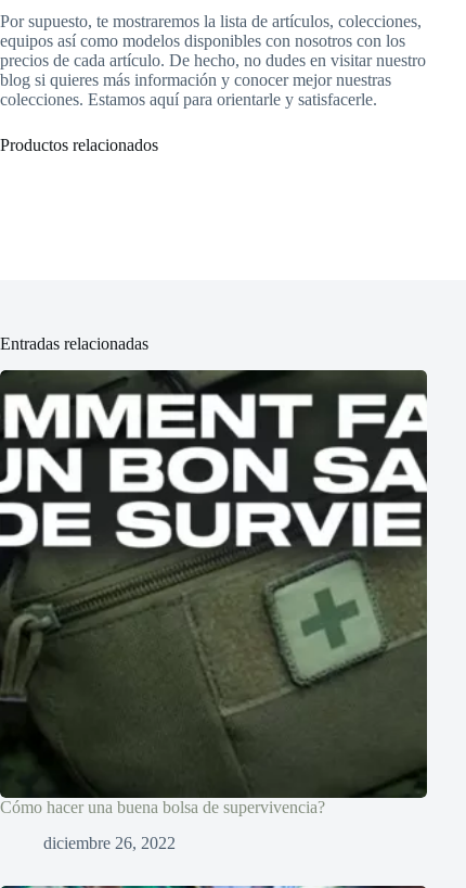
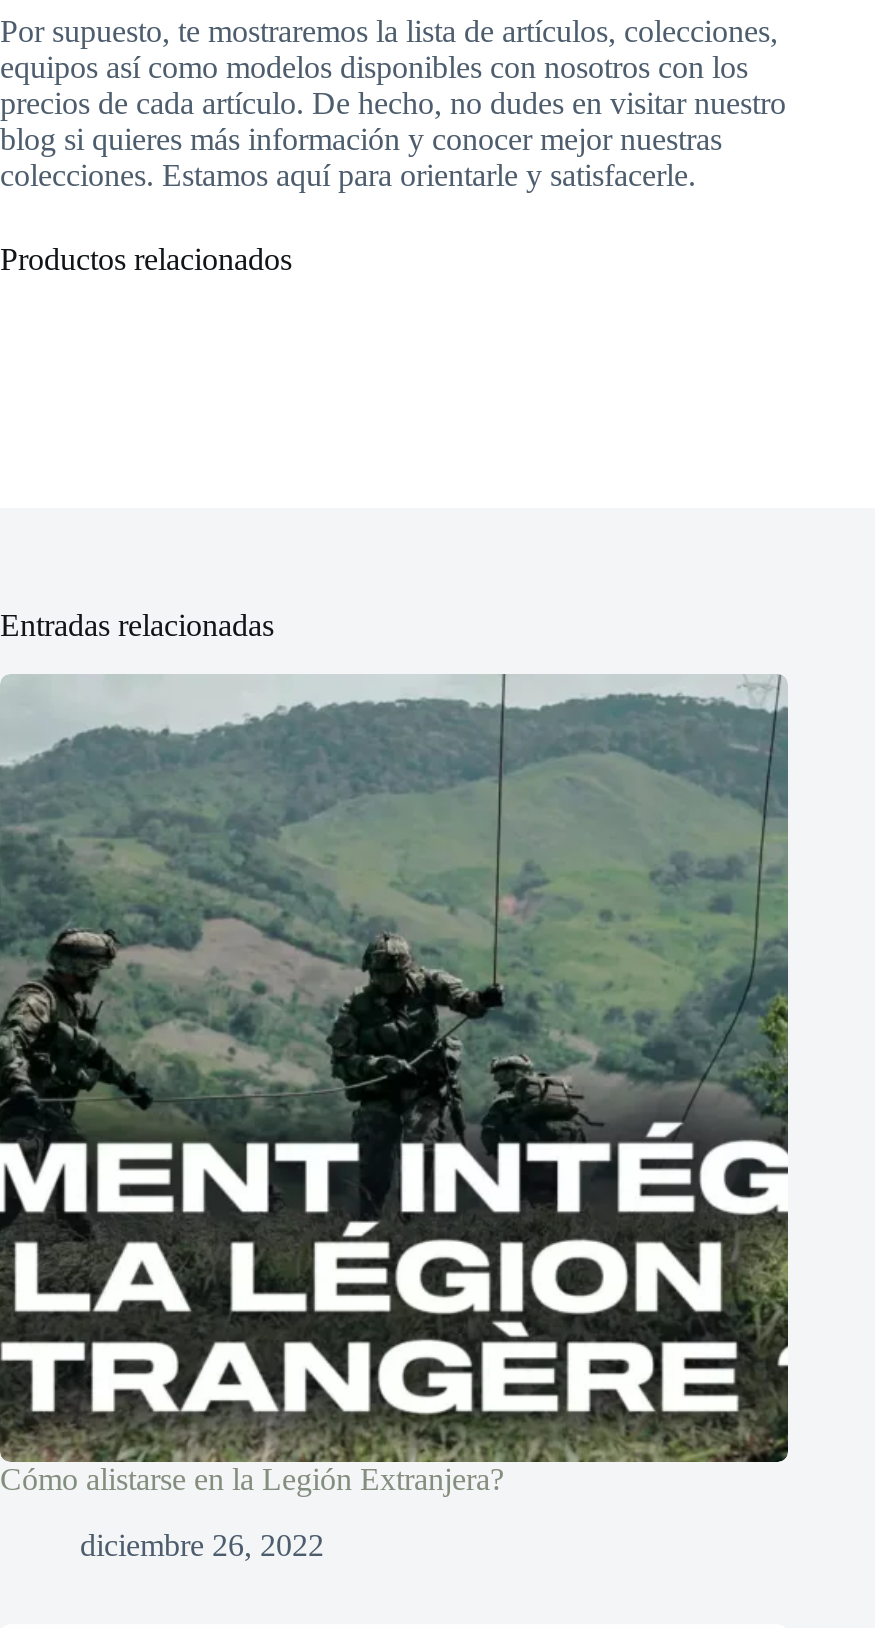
[0,369,428,816] [image] | Cómo hacer una buena bolsa de supervivencia? -> [0,674,790,1496] [image] | Cómo alistarse en la Legión Extranjera?

